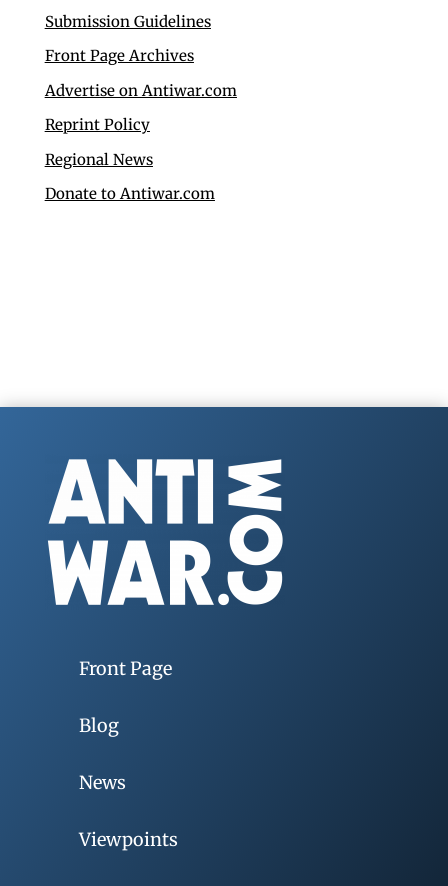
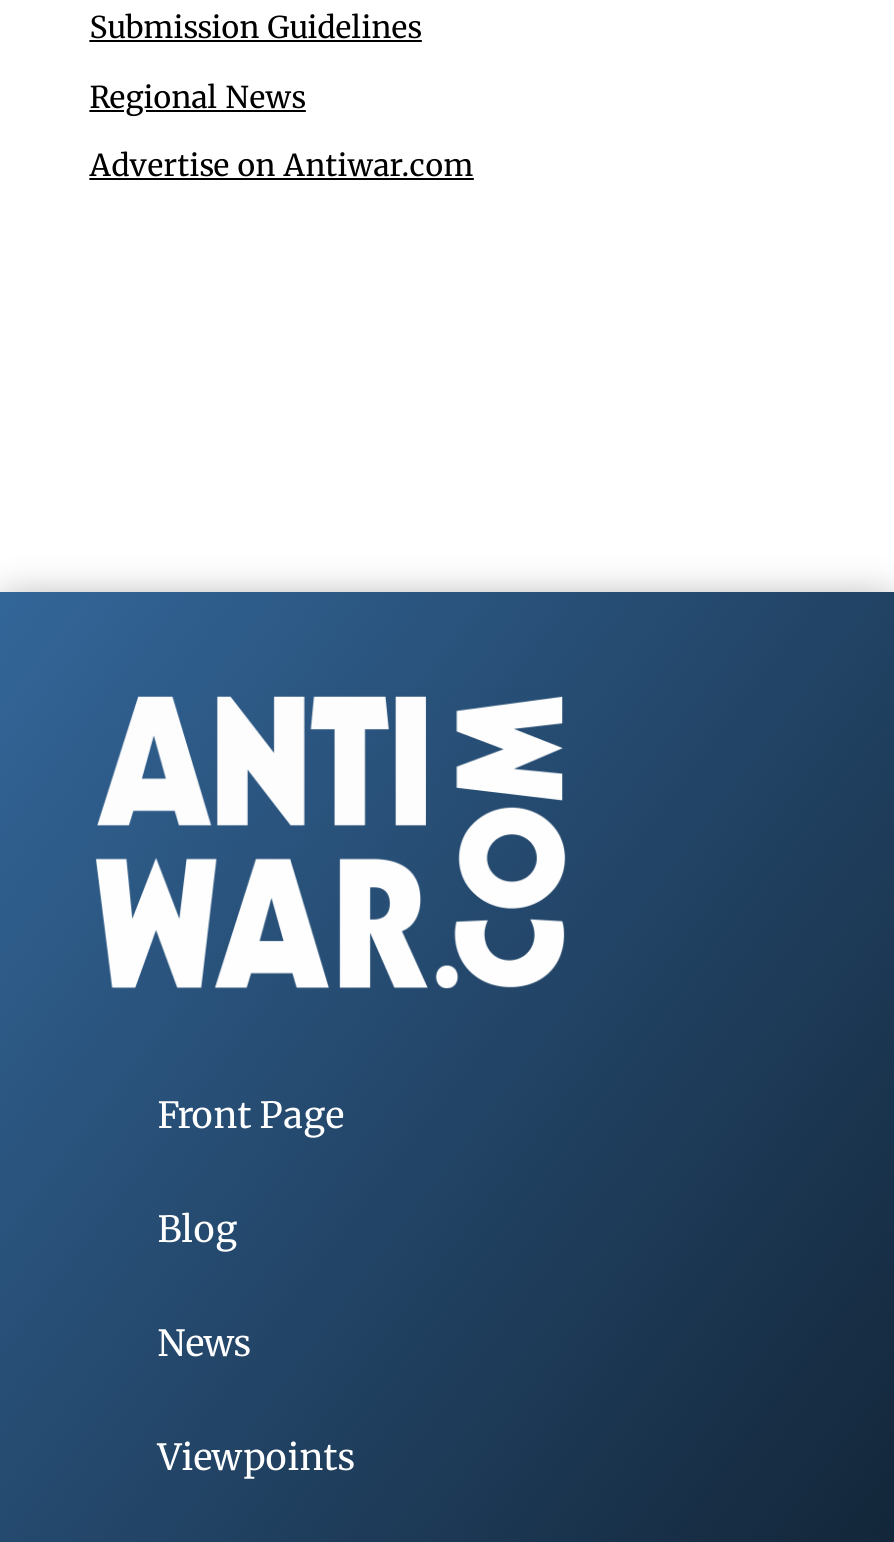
[45,46,194,65] Front Page Archives -> none
[45,115,215,203] Reprint Policy | Donate to Antiwar.com -> none
moved [45,150,153,169] -> [90,78,306,116]: Regional News

